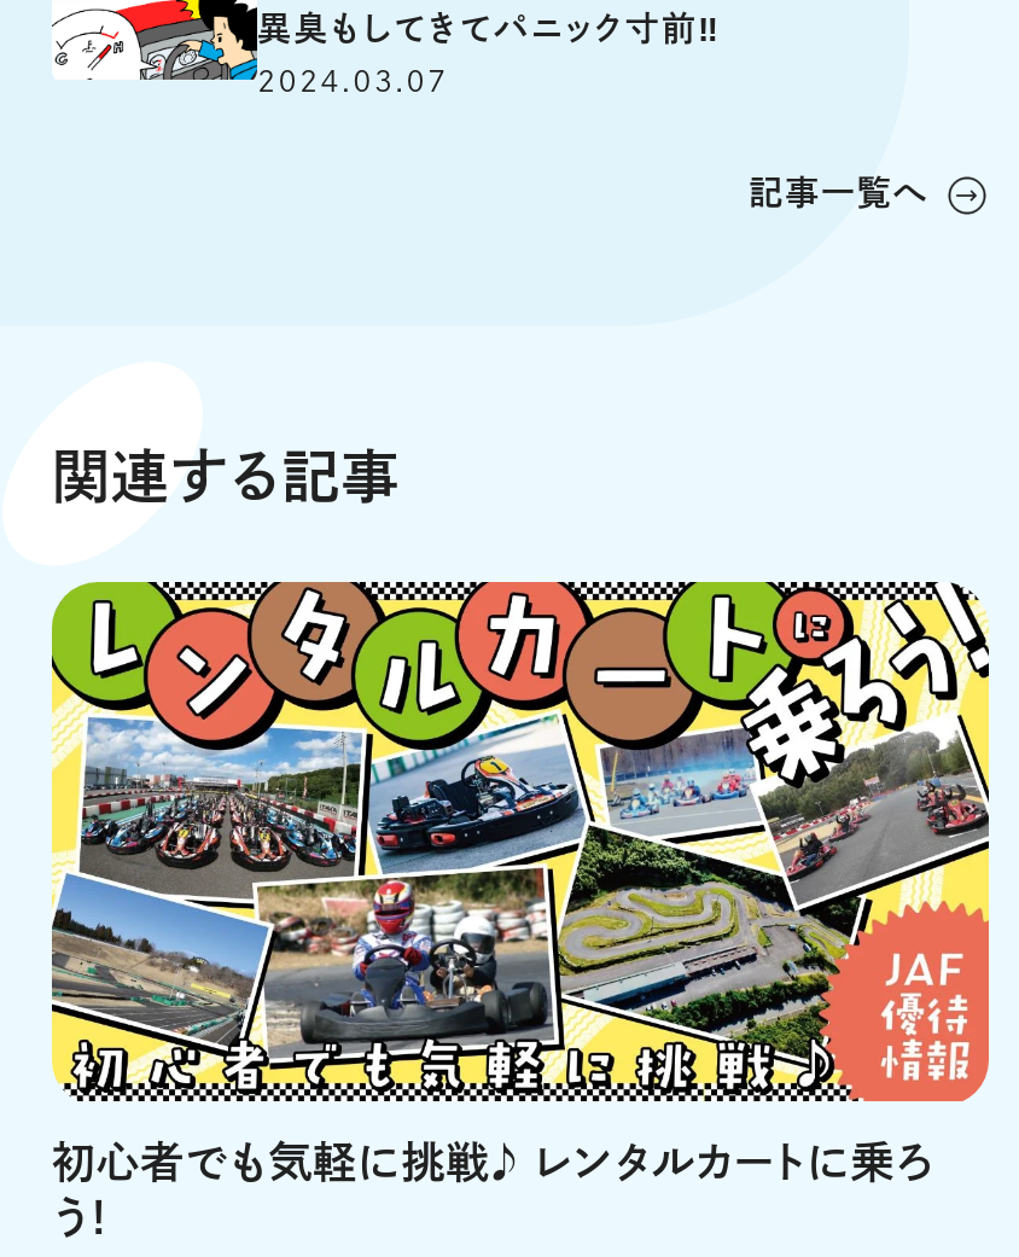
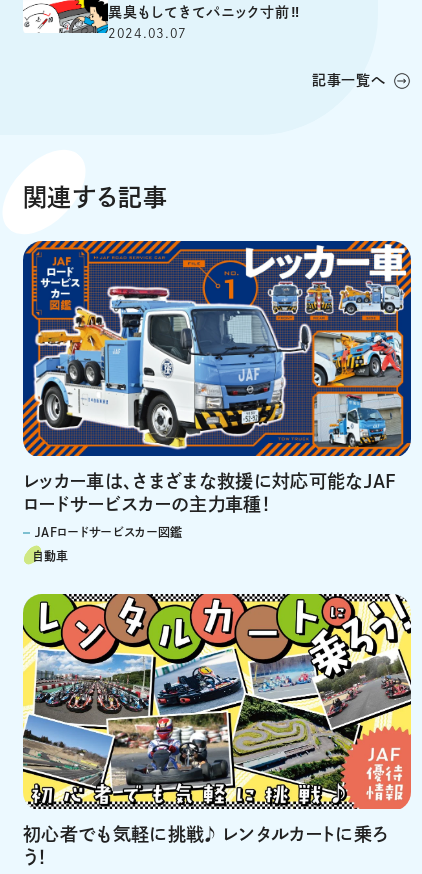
none -> [22,240,412,562] [image] | レッカー車は、さまざまな救援に対応可能なJAF | ロードサービスカーの主力車種！ | JAFロードサービスカー図鑑 | 自動車

